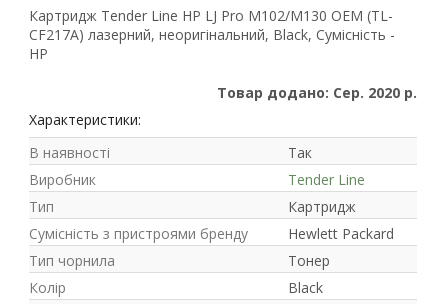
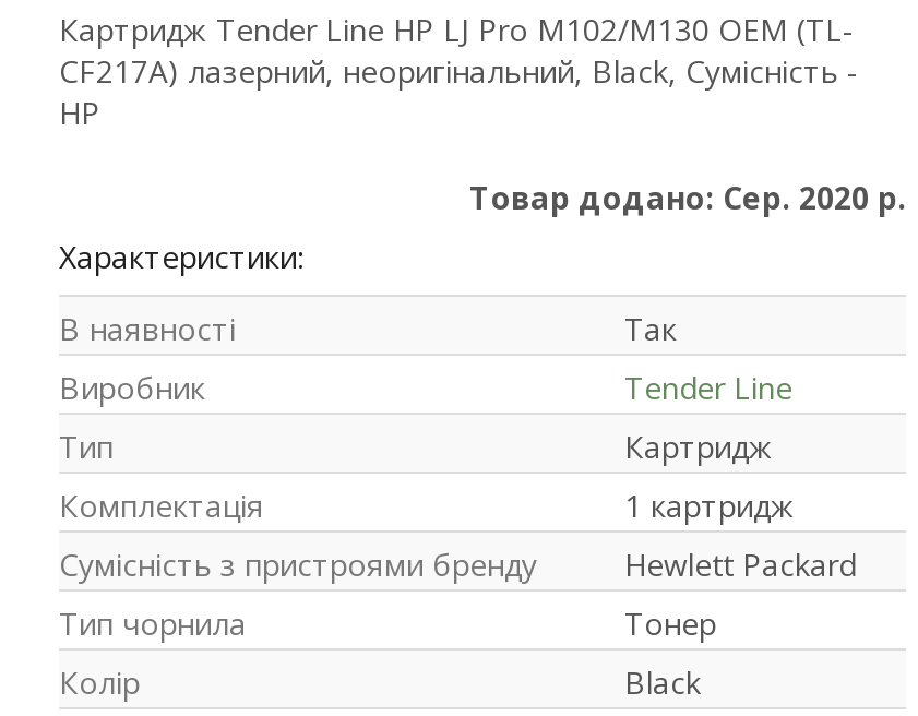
none -> [59,485,795,527] Комплектація | 1 картридж

